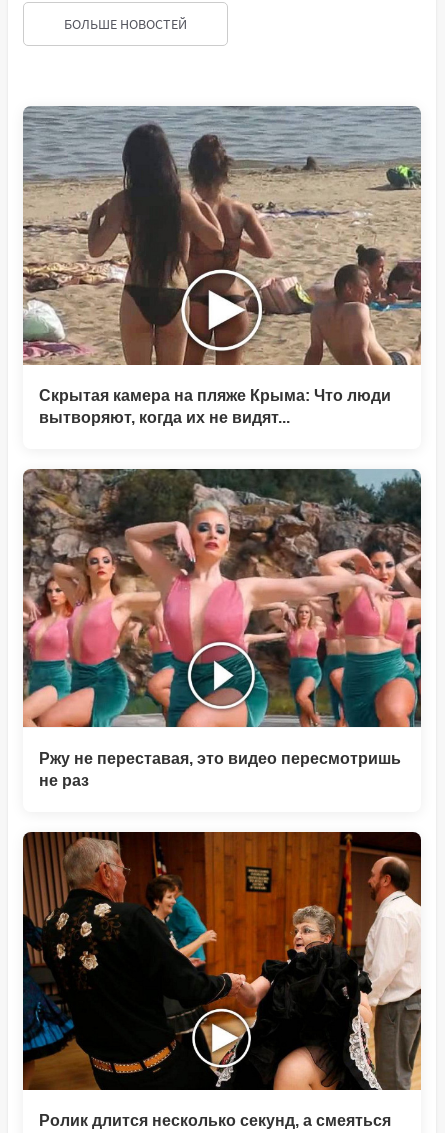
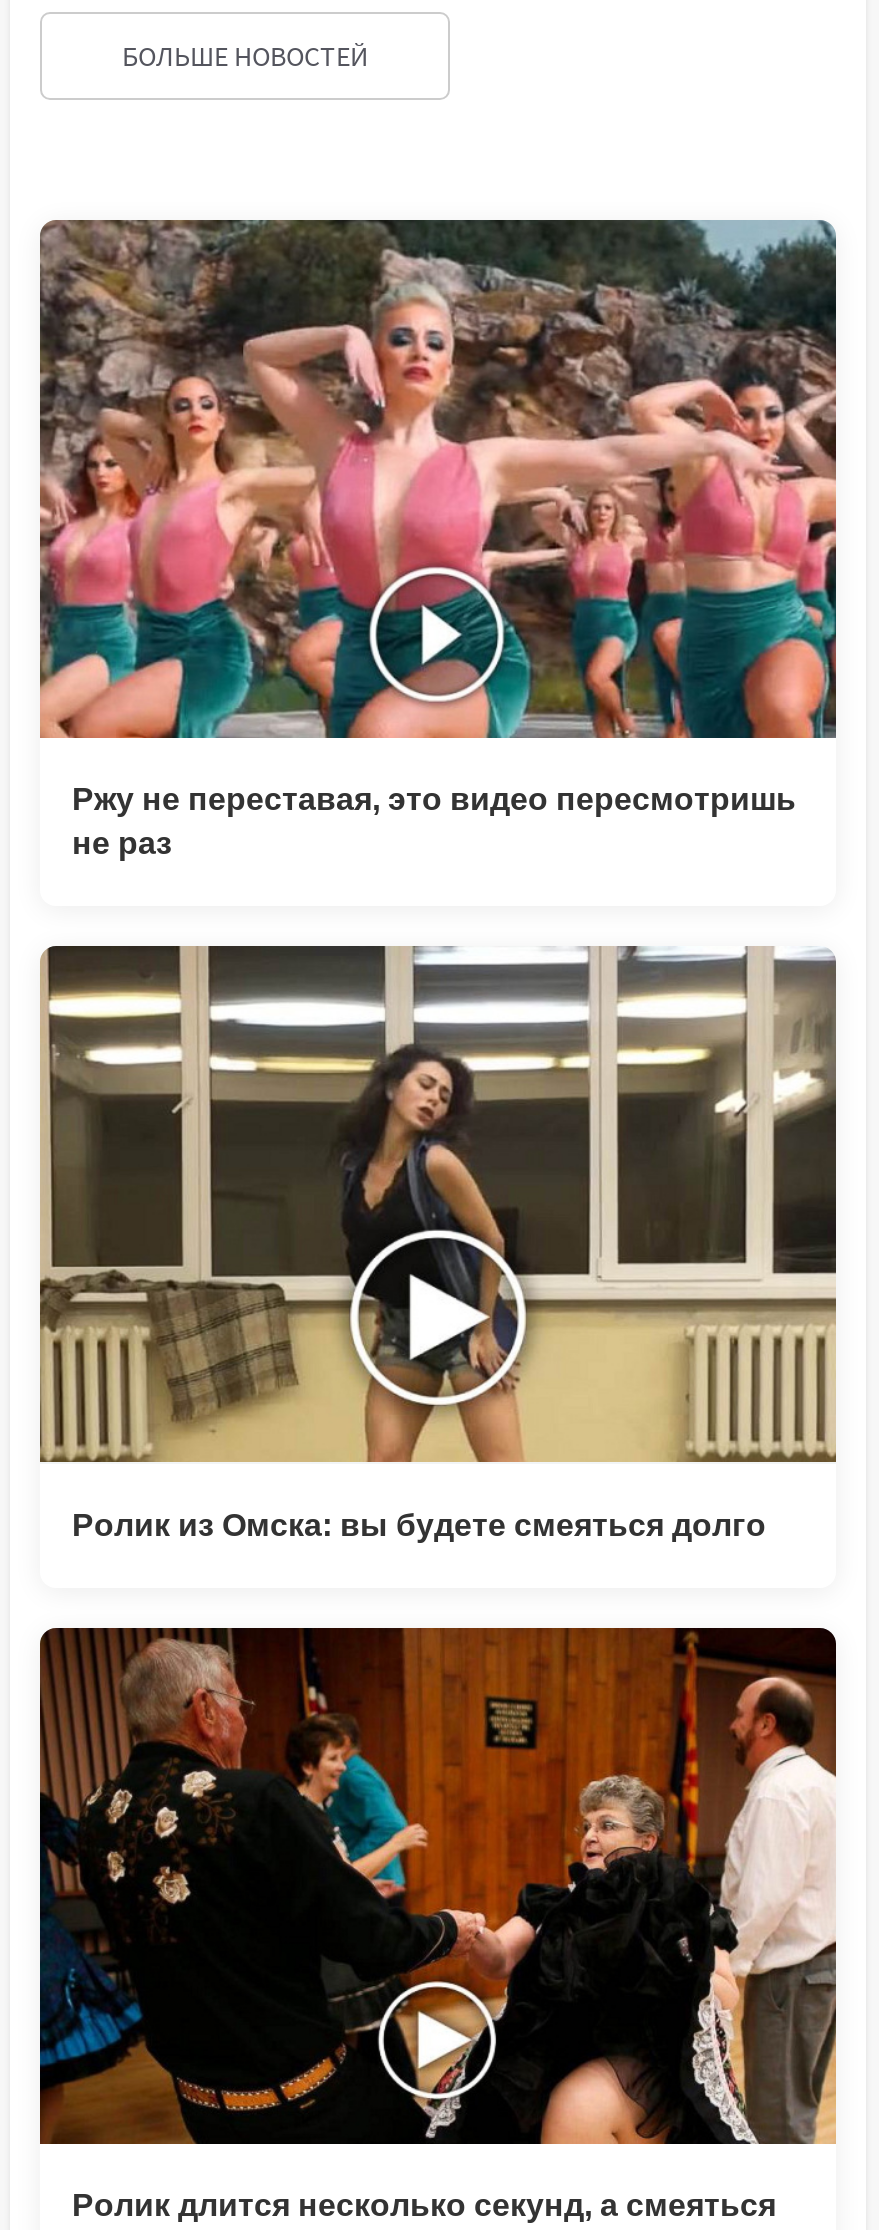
[23,106,422,426] [image] | Скрытая камера на пляже Крыма: Что люди | вытворяют, когда их не видят... -> none
moved [21,467,423,789] -> [36,216,840,860]: [image] | Ржу не переставая, это видео пересмотришь | не раз
none -> [40,946,838,1541] [image] | Ролик из Омска: вы будете смеяться долго

